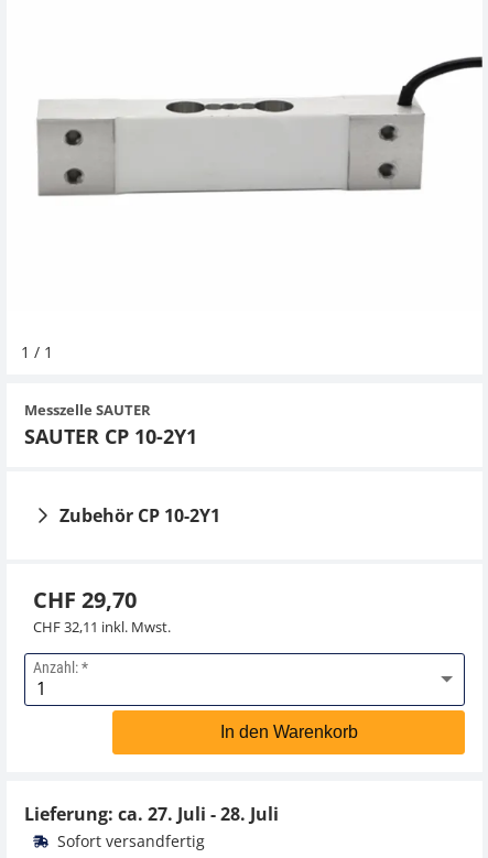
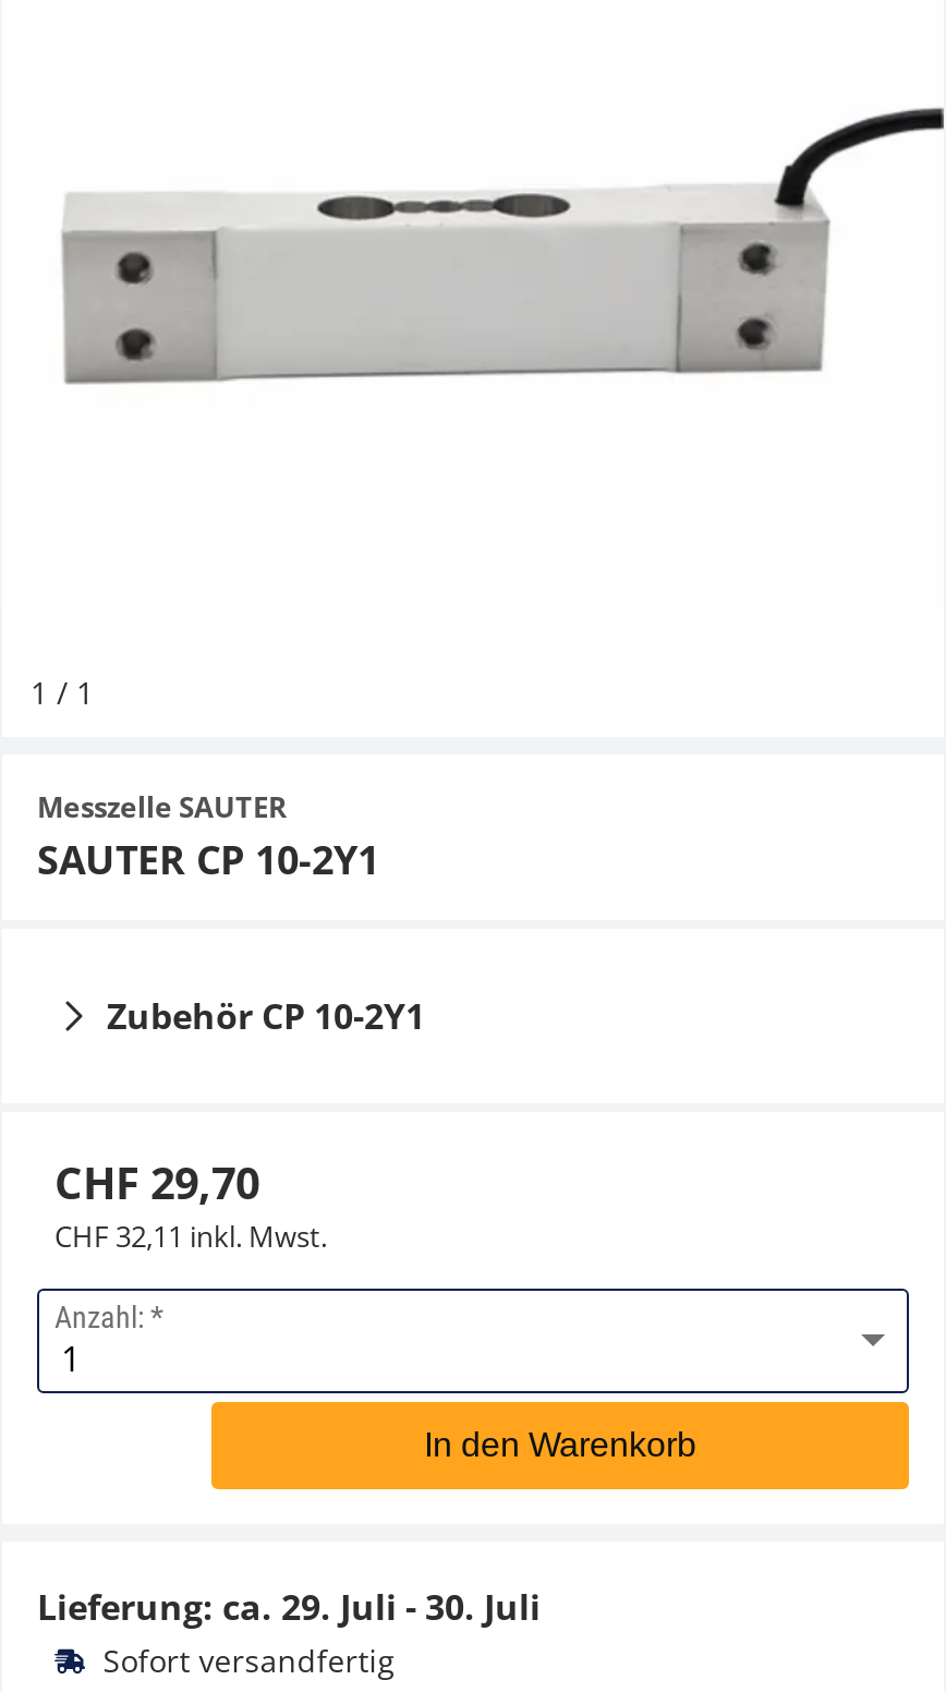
[24,802,279,826] Lieferung: ca. 27. Juli - 28. Juli -> [37,1583,541,1631] Lieferung: ca. 29. Juli - 30. Juli

